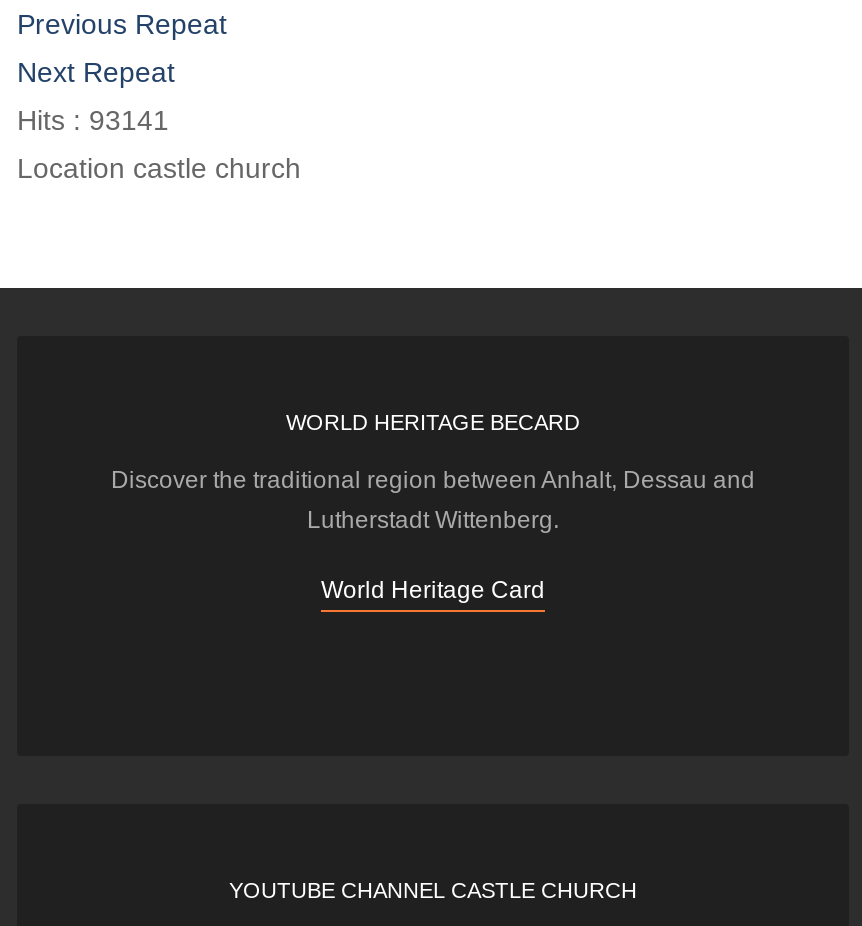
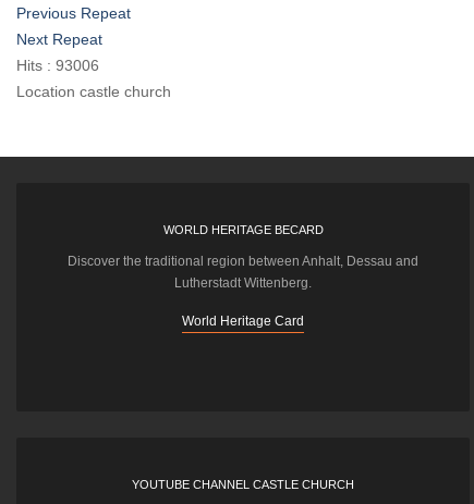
[17,105,169,137] Hits: 93141 -> [16,57,99,74] Hits: 93006

